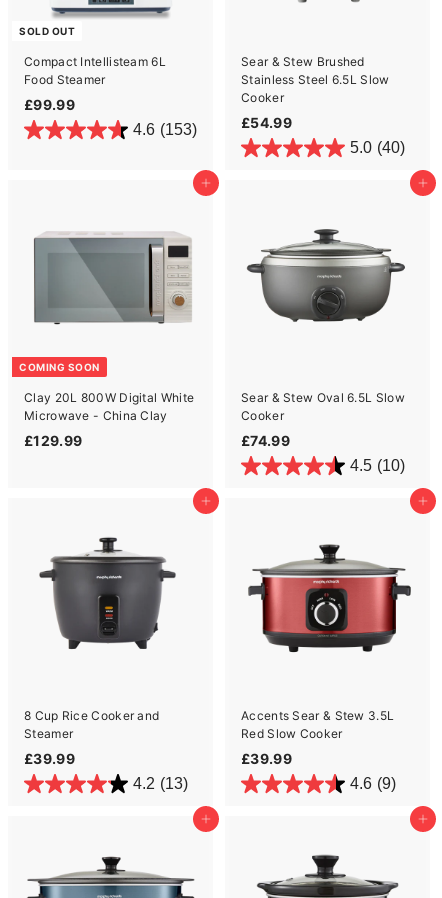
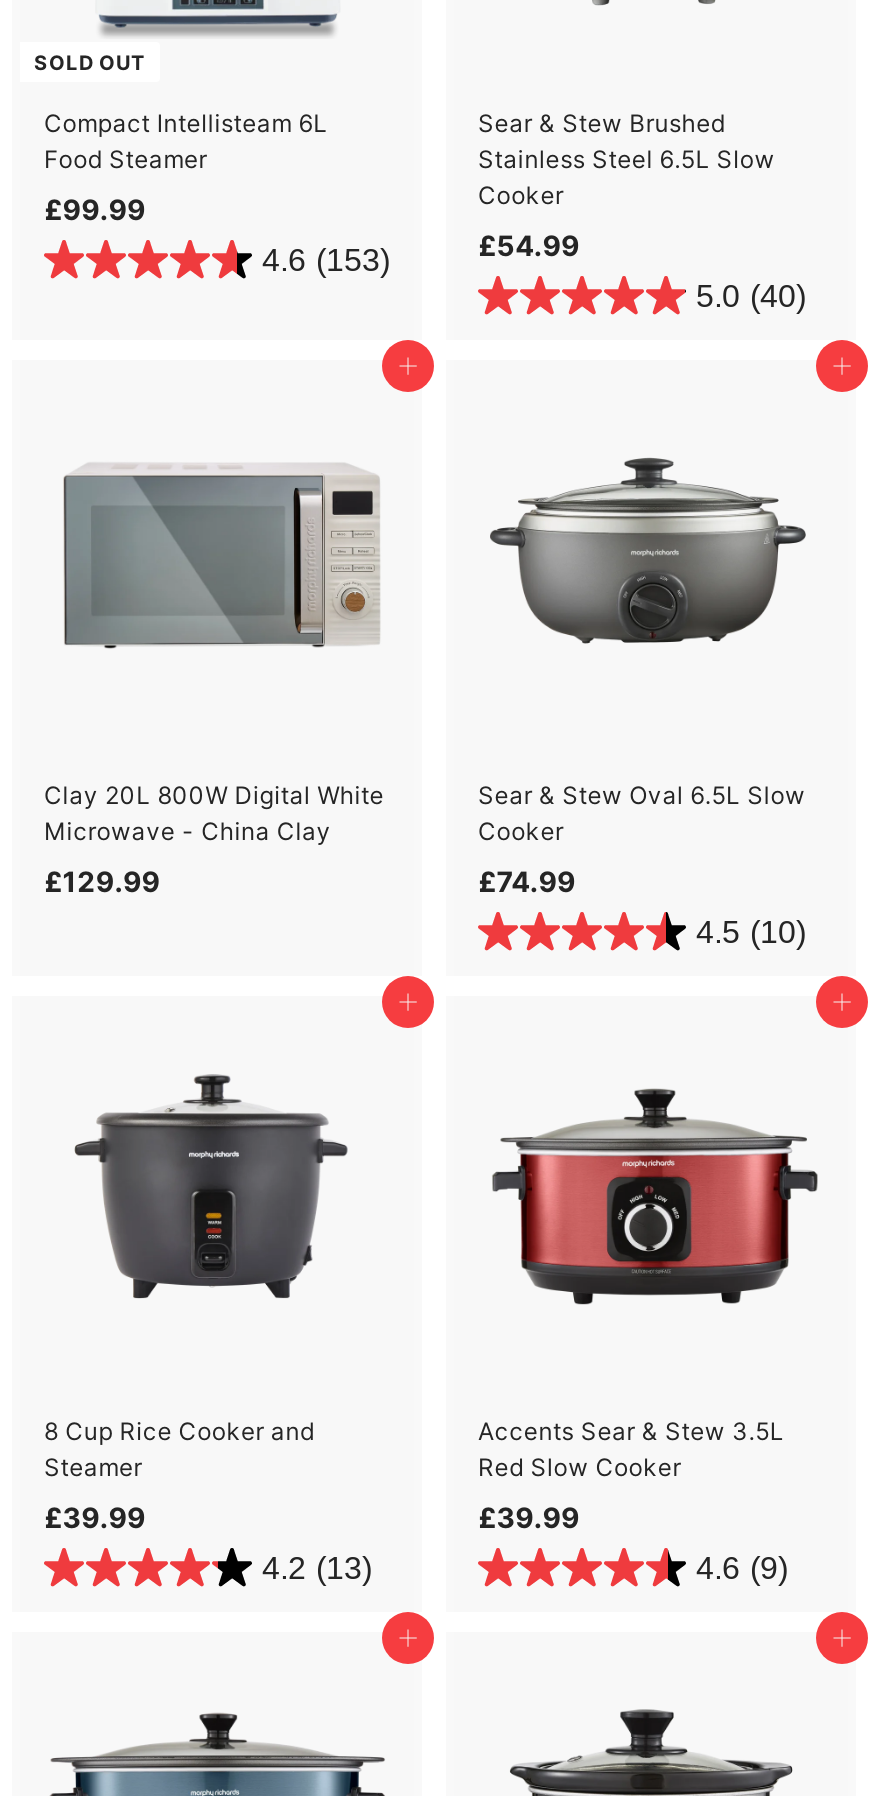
[19,361,99,373] COMING SOON -> none

